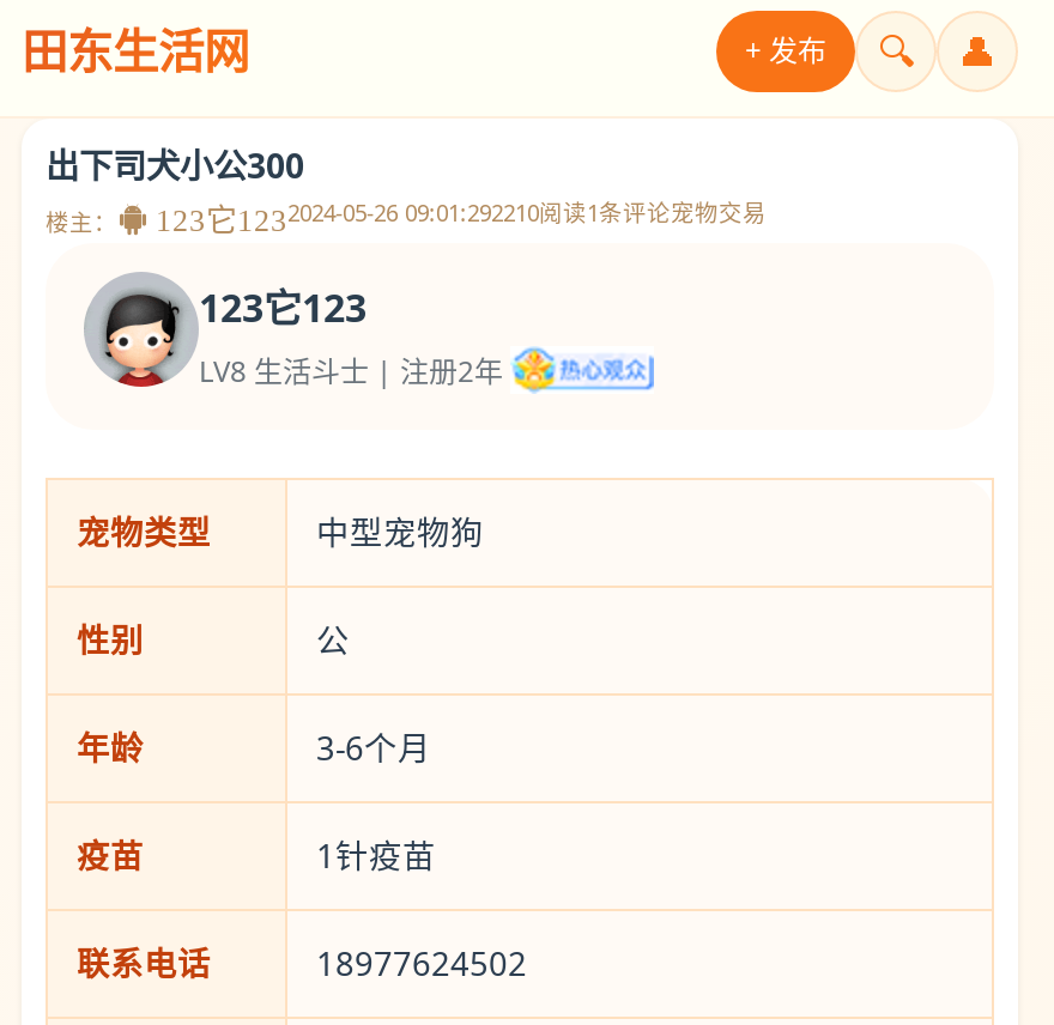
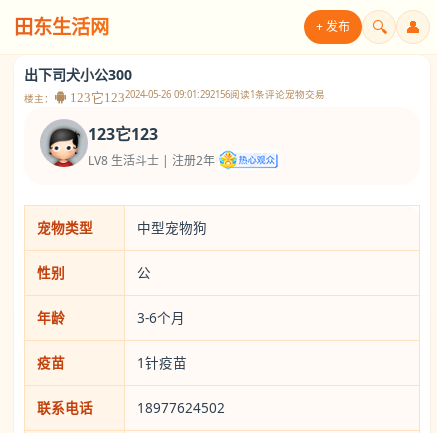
[149,198,767,236] 123它1232024-05-26 09:01:292210阅读1条评论宠物交易 -> [67,88,325,104] 123它1232024-05-26 09:01:292156阅读1条评论宠物交易

